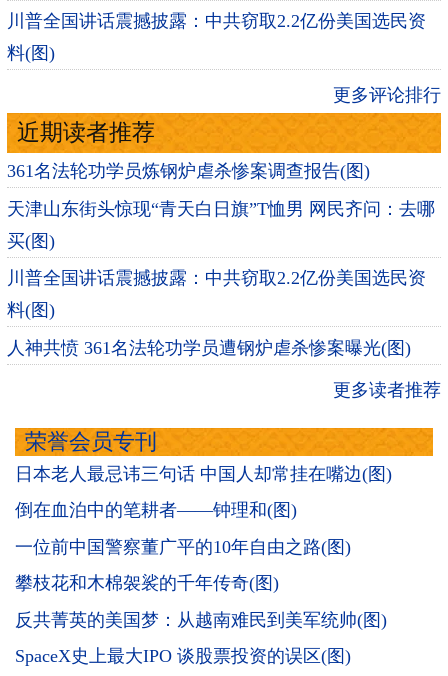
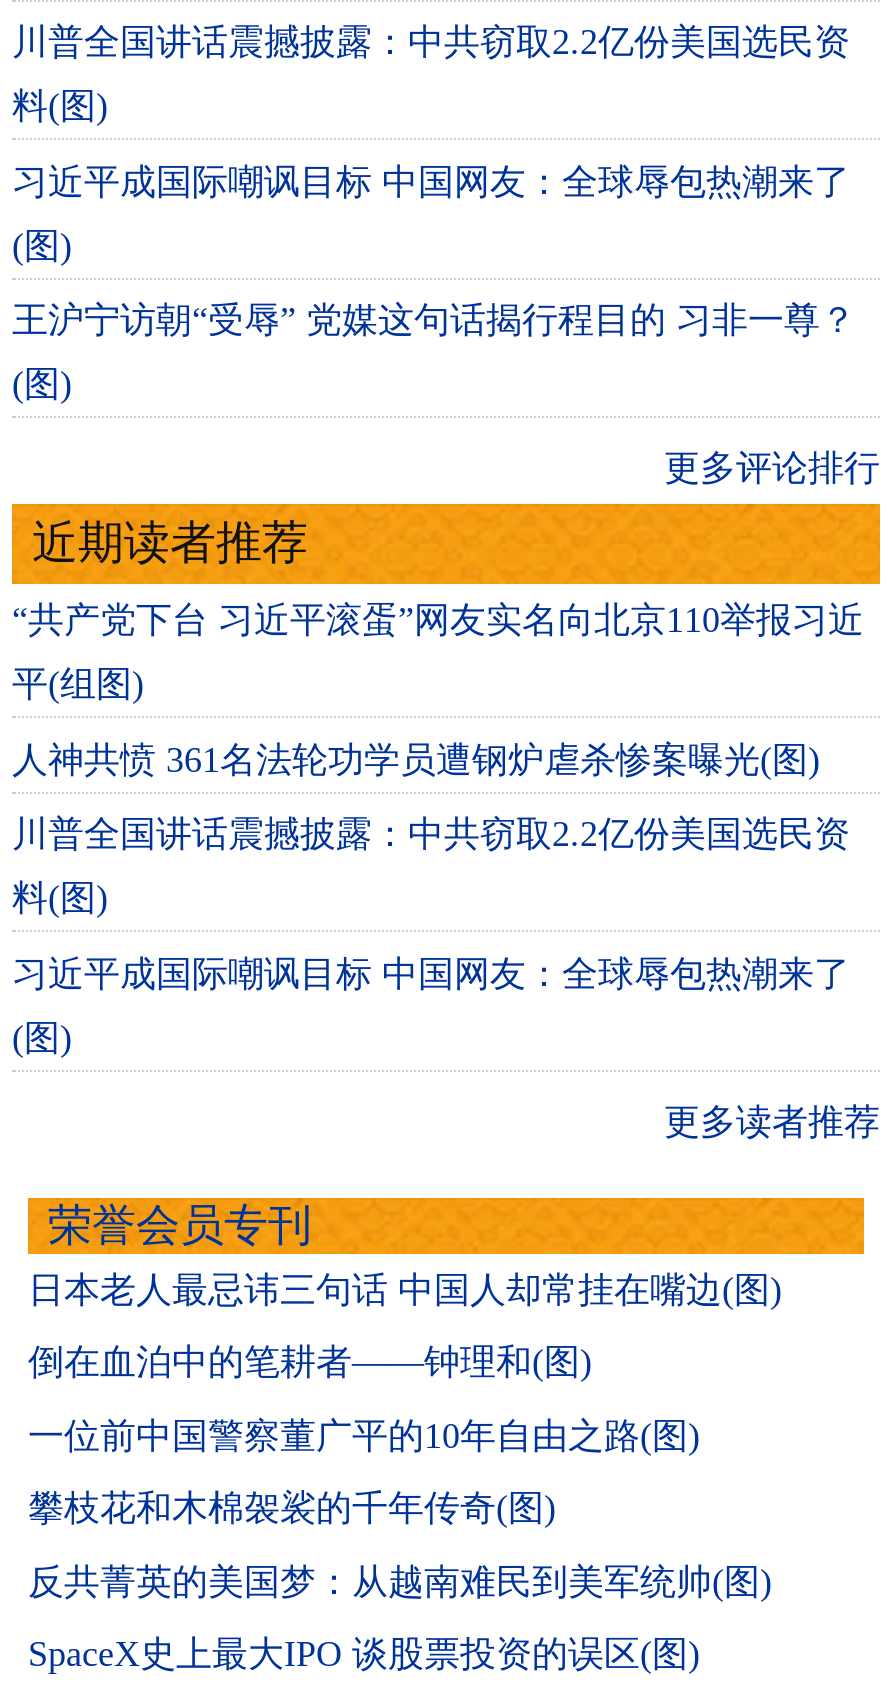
none -> [12,161,856,404] 习近平成国际嘲讽目标 中国网友：全球辱包热潮来了 | (图) | 王沪宁访朝“受辱” 党媒这句话揭行程目的 习非一尊？ | (图)
[7,161,370,181] 361名法轮功学员炼钢炉虐杀惨案调查报告(图) -> [12,600,864,640] “共产党下台 习近平滚蛋”网友实名向北京110举报习近
[7,199,435,219] 天津山东街头惊现“青天白日旗”T恤男 网民齐问：去哪 -> [12,664,144,704] 平(组图)
[7,231,55,251] 买(图) -> none
none -> [12,953,850,1057] 习近平成国际嘲讽目标 中国网友：全球辱包热潮来了 | (图)
moved [7,338,411,358] -> [12,739,820,779]: 人神共愤 361名法轮功学员遭钢炉虐杀惨案曝光(图)

